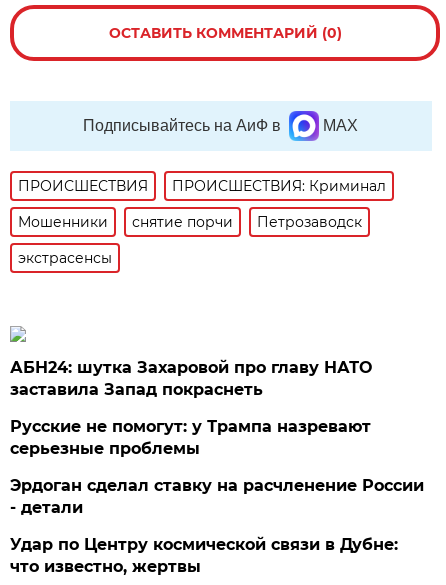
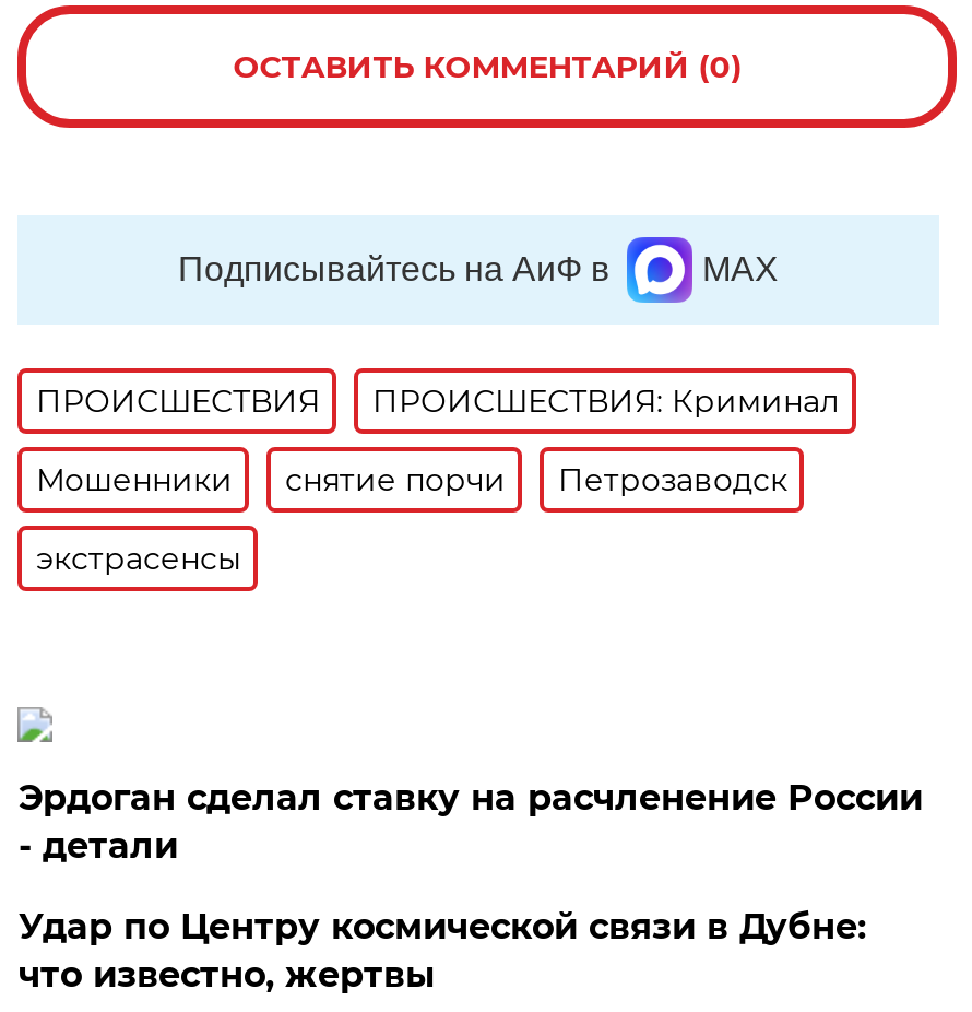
[10,358,372,458] АБН24: шутка Захаровой про главу НАТО | заставила Запад покраснеть | Русские не помогут: у Трампа назревают | серьезные проблемы -> none

